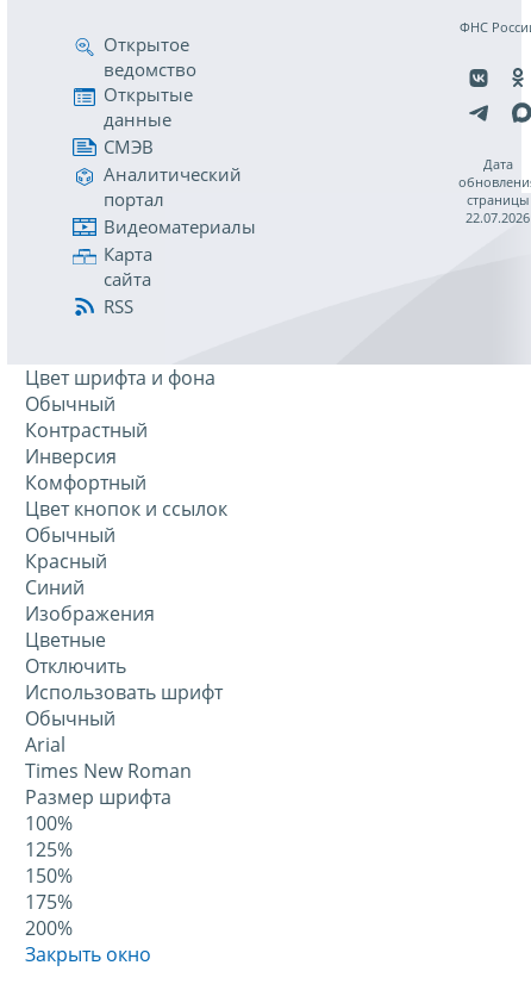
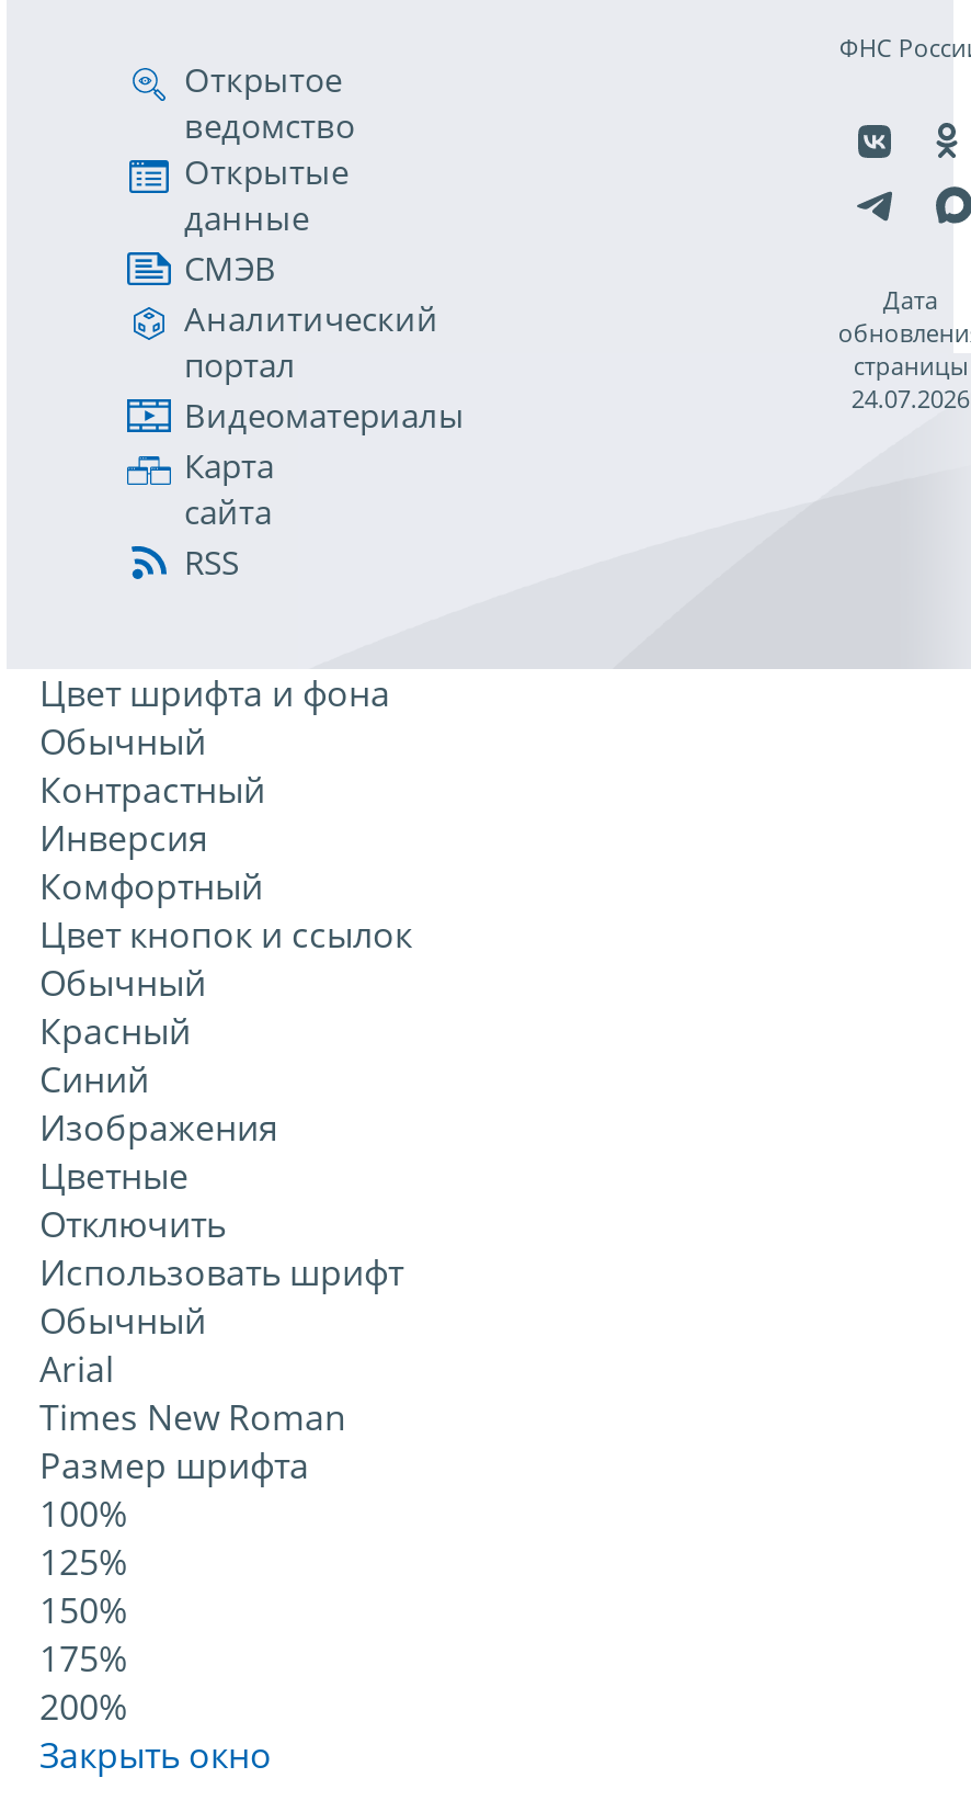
[466,208,530,226] 22.07.2026 -> [851,382,969,415] 24.07.2026

